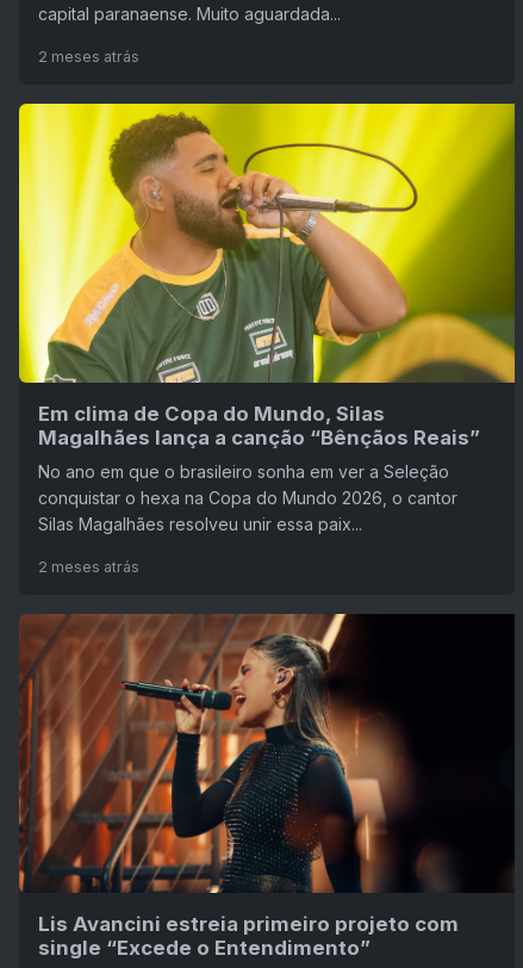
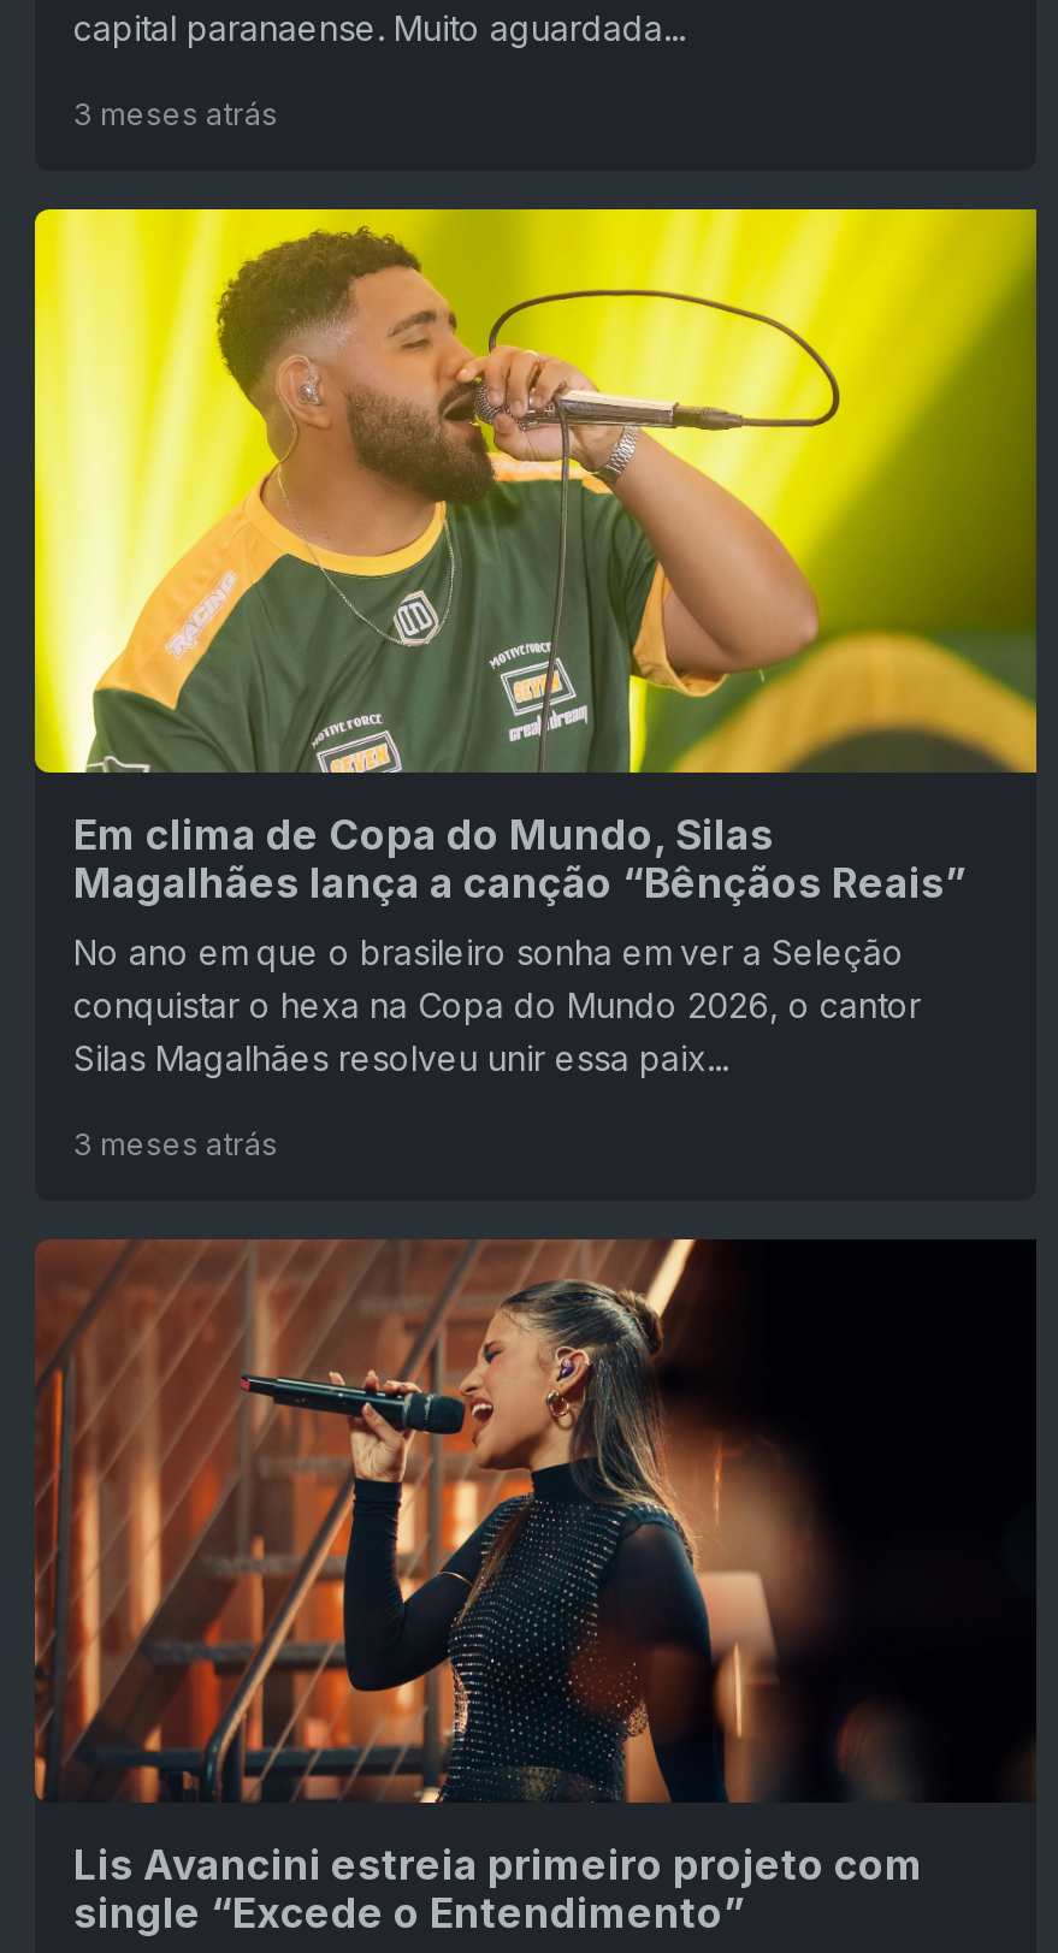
[38,47,139,65] 2 meses atrás -> [73,96,278,132] 3 meses atrás
[38,558,139,576] 2 meses atrás -> [73,1126,278,1162] 3 meses atrás

